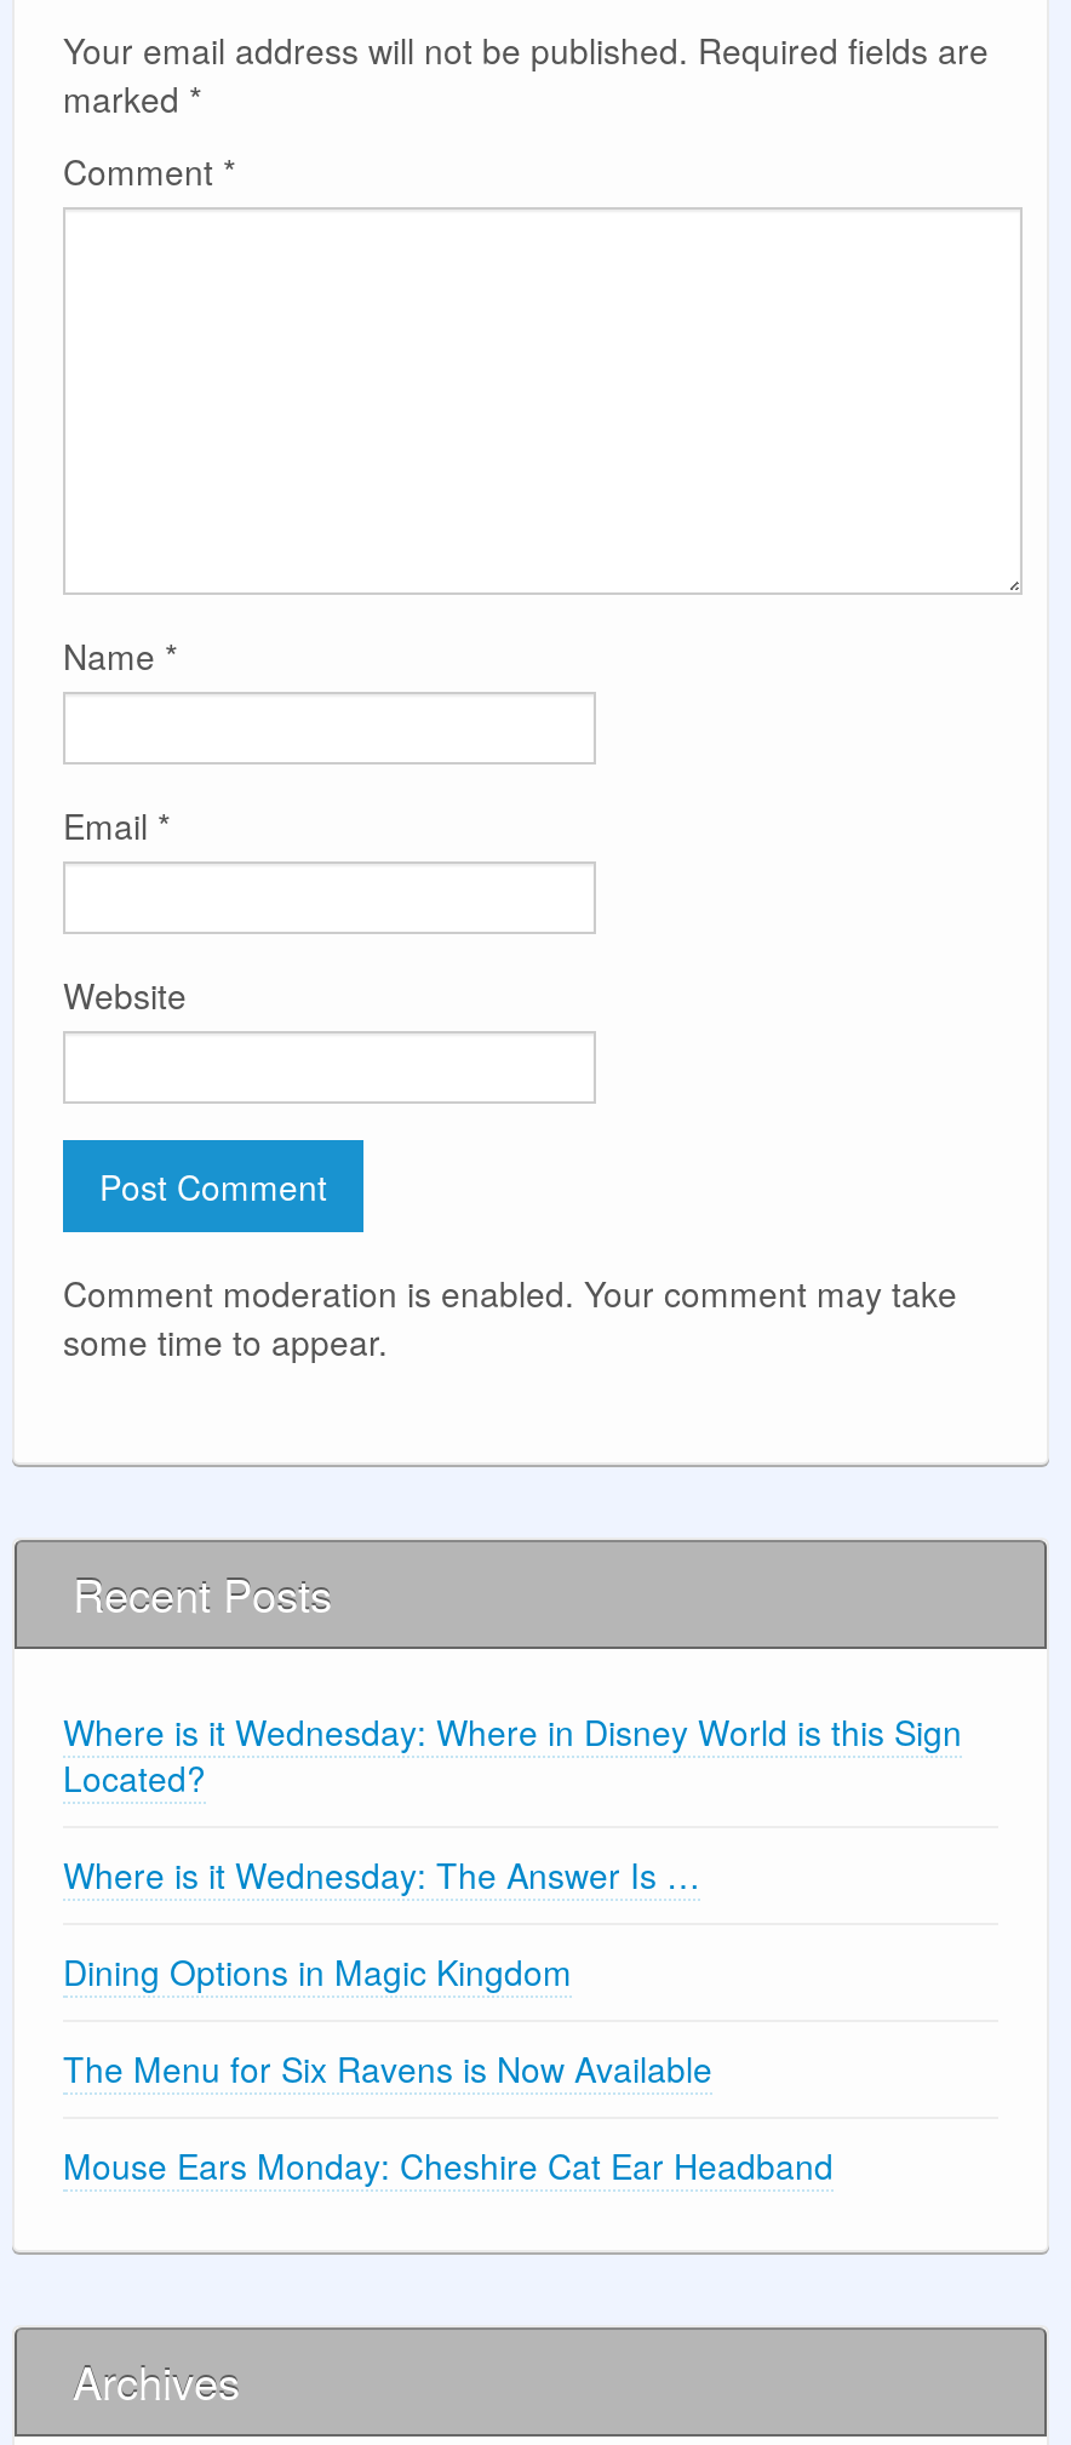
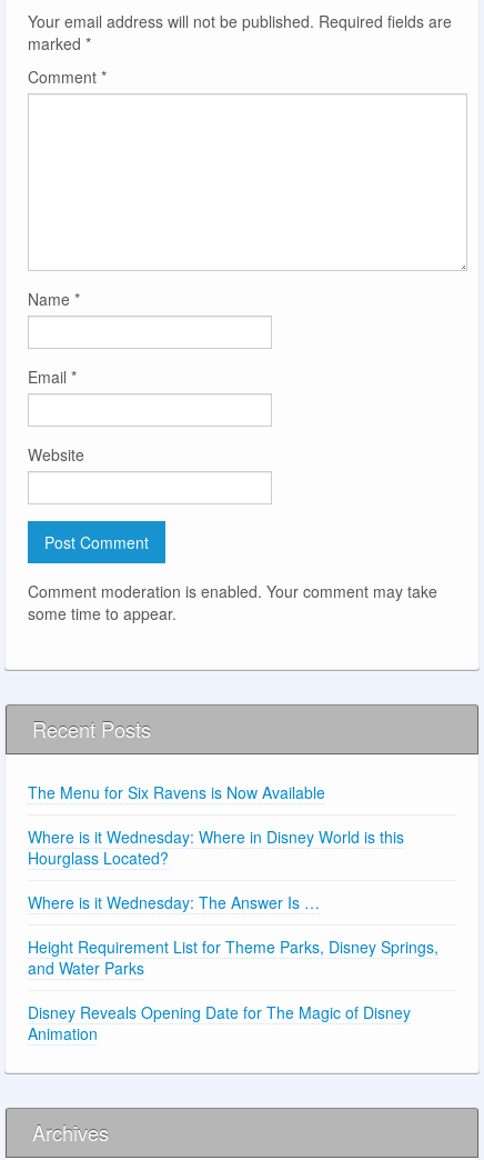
[63,1708,962,1996] Where is it Wednesday: Where in Disney World is this Sign | Located? | Dining Options in Magic Kingdom -> none
moved [63,1851,700,1899] -> [28,891,320,914]: Where is it Wednesday: The Answer Is …
moved [63,2044,712,2093] -> [28,781,325,804]: The Menu for Six Ravens is Now Available
[63,2141,834,2190] Mouse Ears Monday: Cheshire Cat Ear Headband -> [28,826,438,1045] Where is it Wednesday: Where in Disney World is this | Hourglass Located? | Height Requirement List for Theme Parks, Disney Springs, | and Water Parks | Disney Reveals Opening Date for The Magic of Disney | Animation

